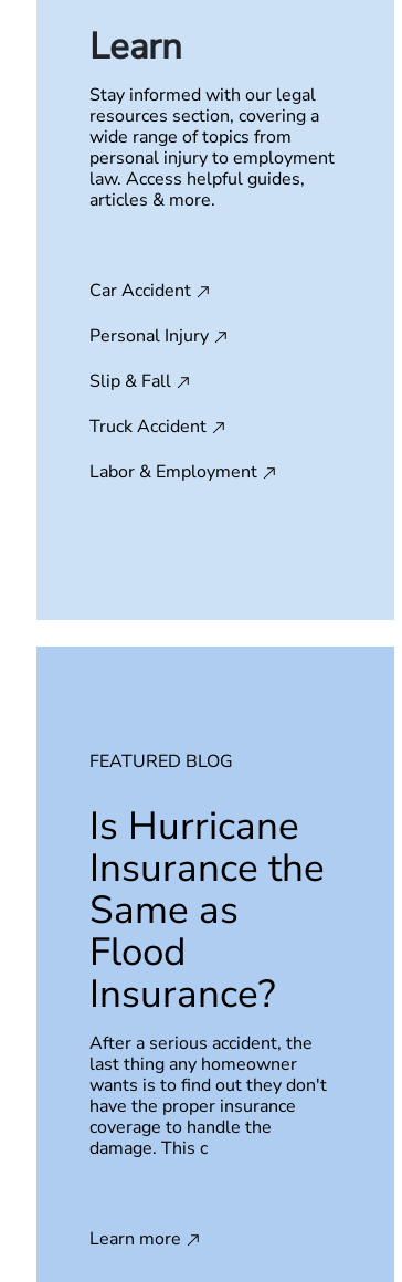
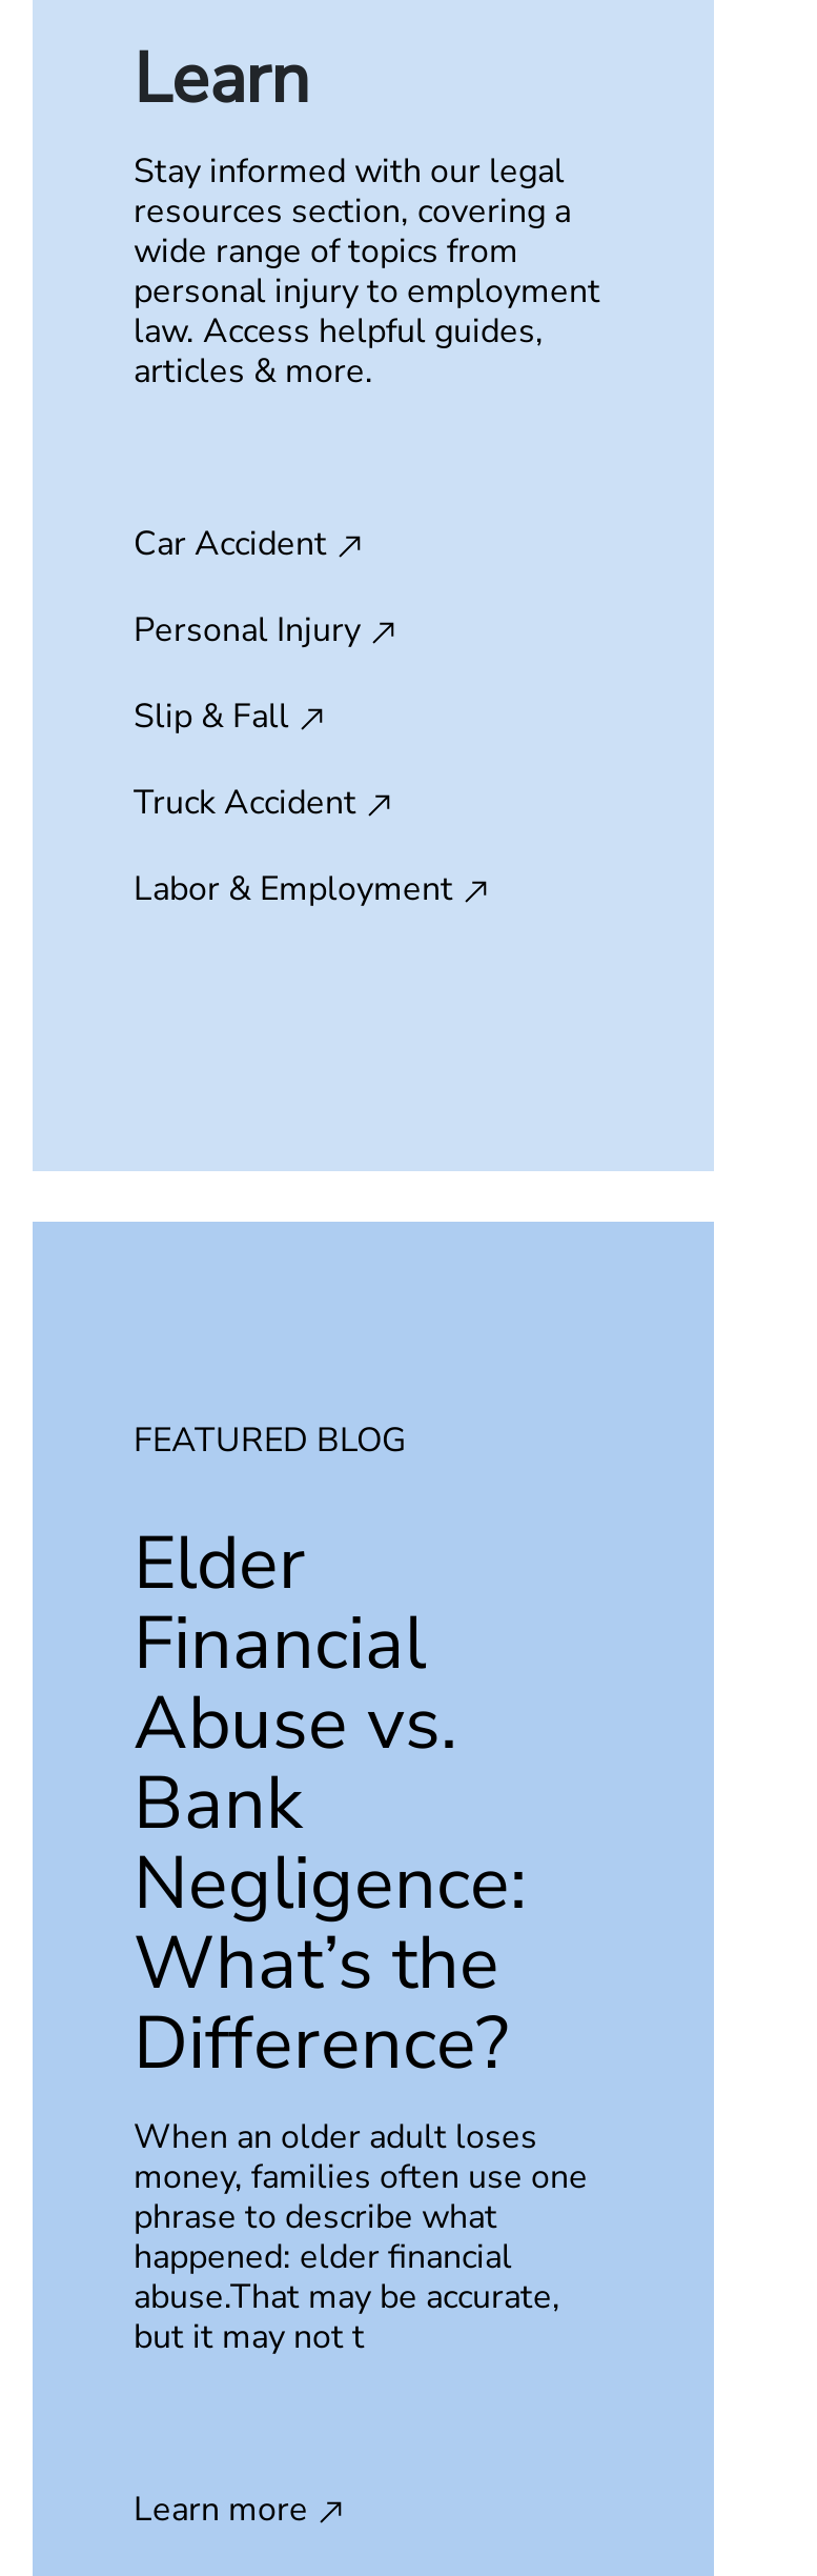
[89,800,327,1160] Is Hurricane | Insurance the | Same as | Flood | Insurance? | After a serious accident, the | last thing any homeowner | wants is to find out they don't | have the proper insurance | coverage to handle the | damage. This c -> [134,1514,588,2360] Elder | Financial | Abuse vs. | Bank | Negligence: | What’s the | Difference? | When an older adult loses | money, families often use one | phrase to describe what | happened: elder financial | abuse.That may be accurate, | but it may not t

